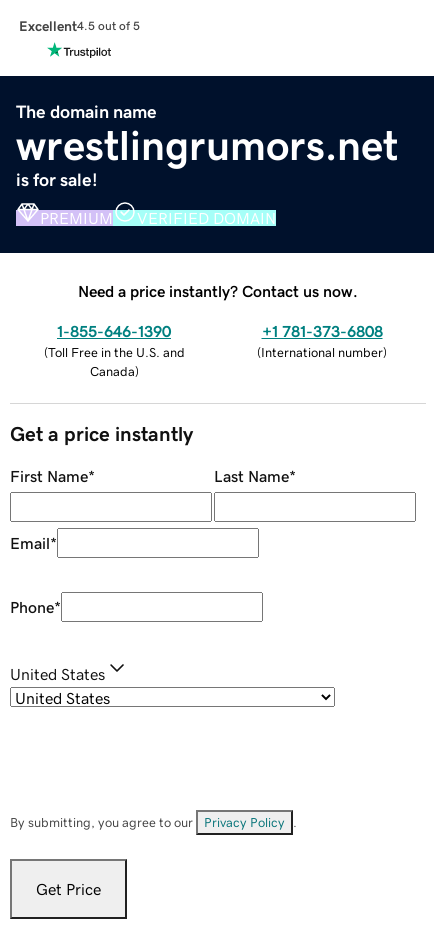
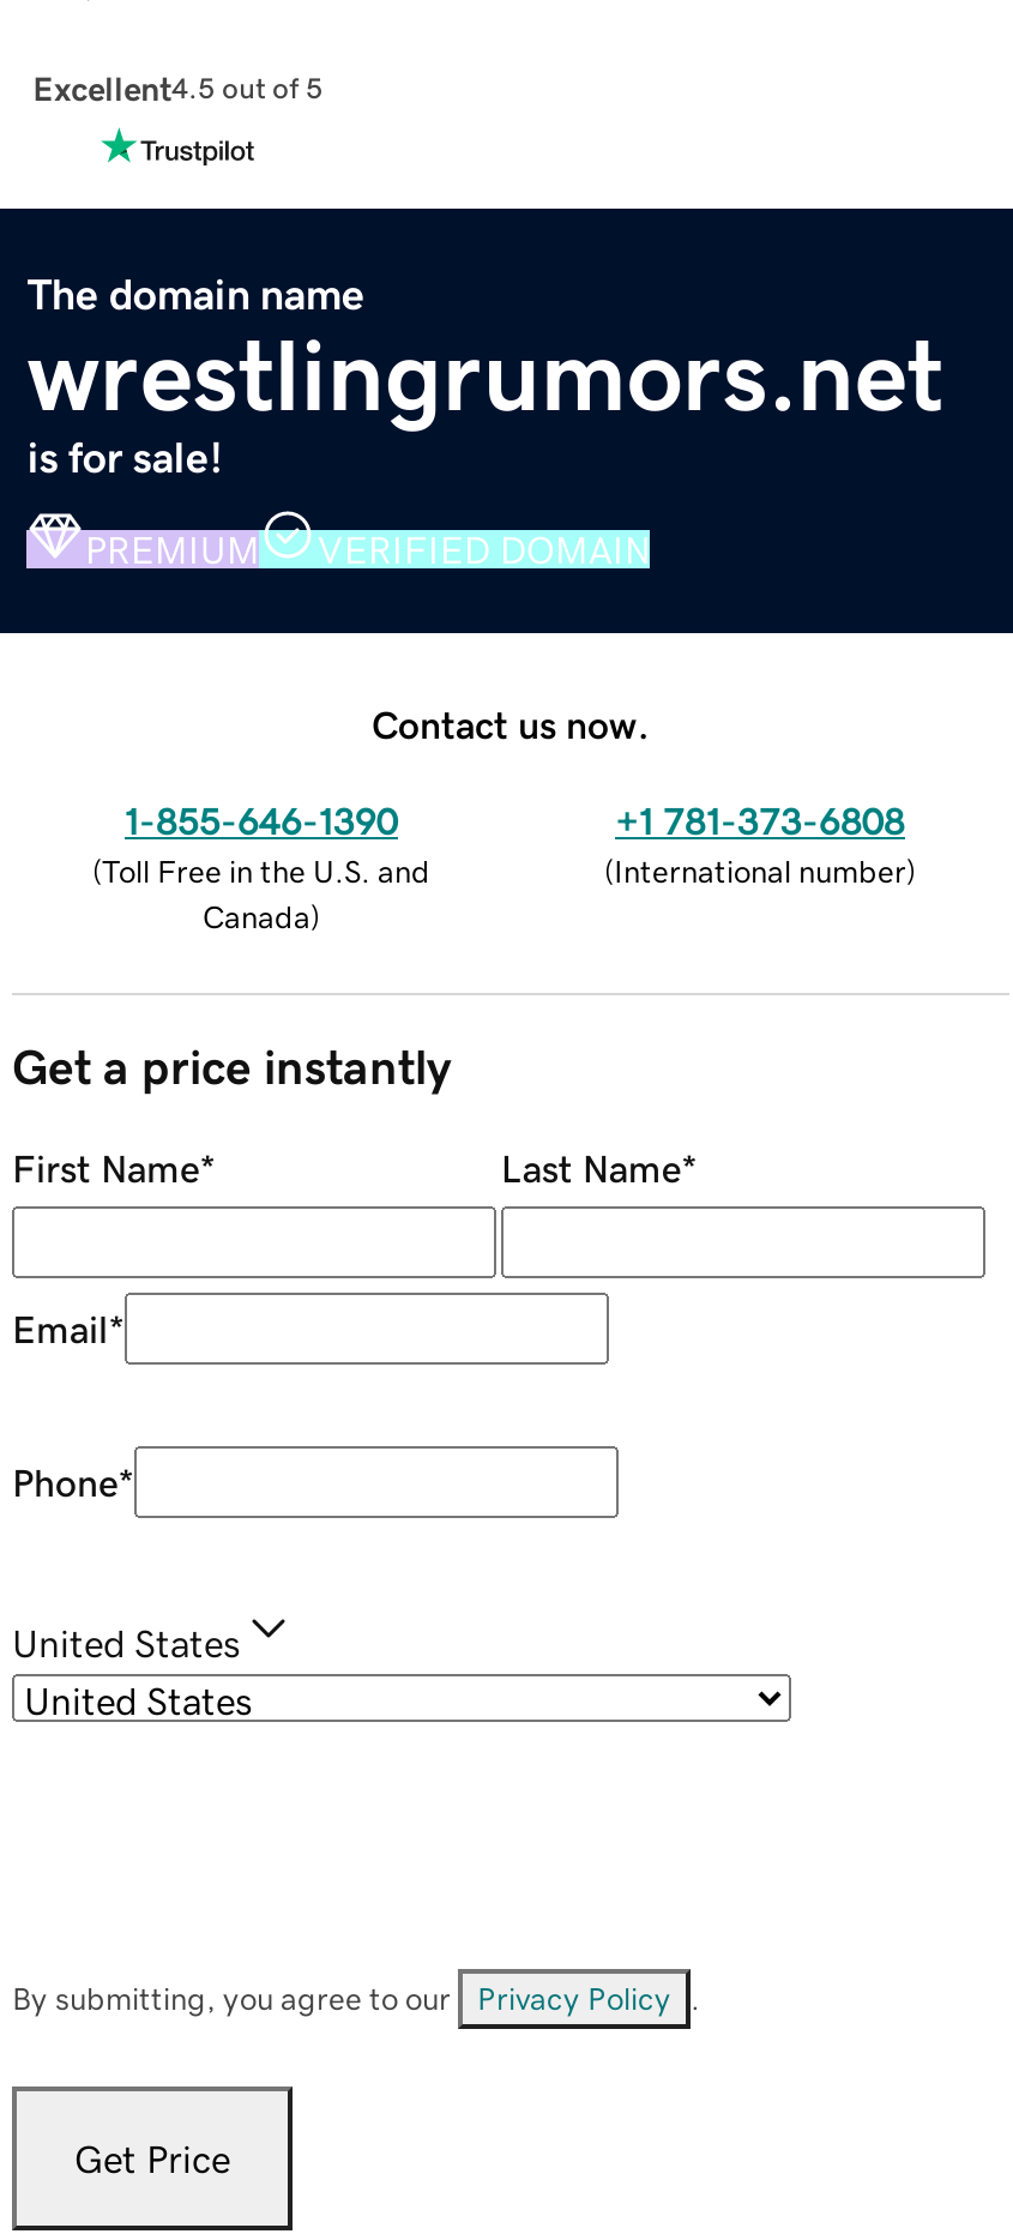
[78,283,358,299] Need a price instantly? Contact us now. -> [372,704,650,743] Contact us now.

